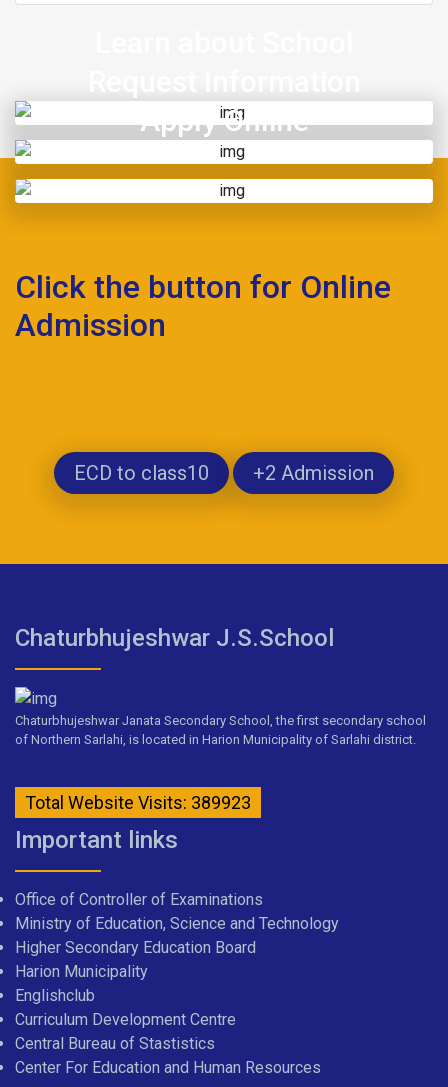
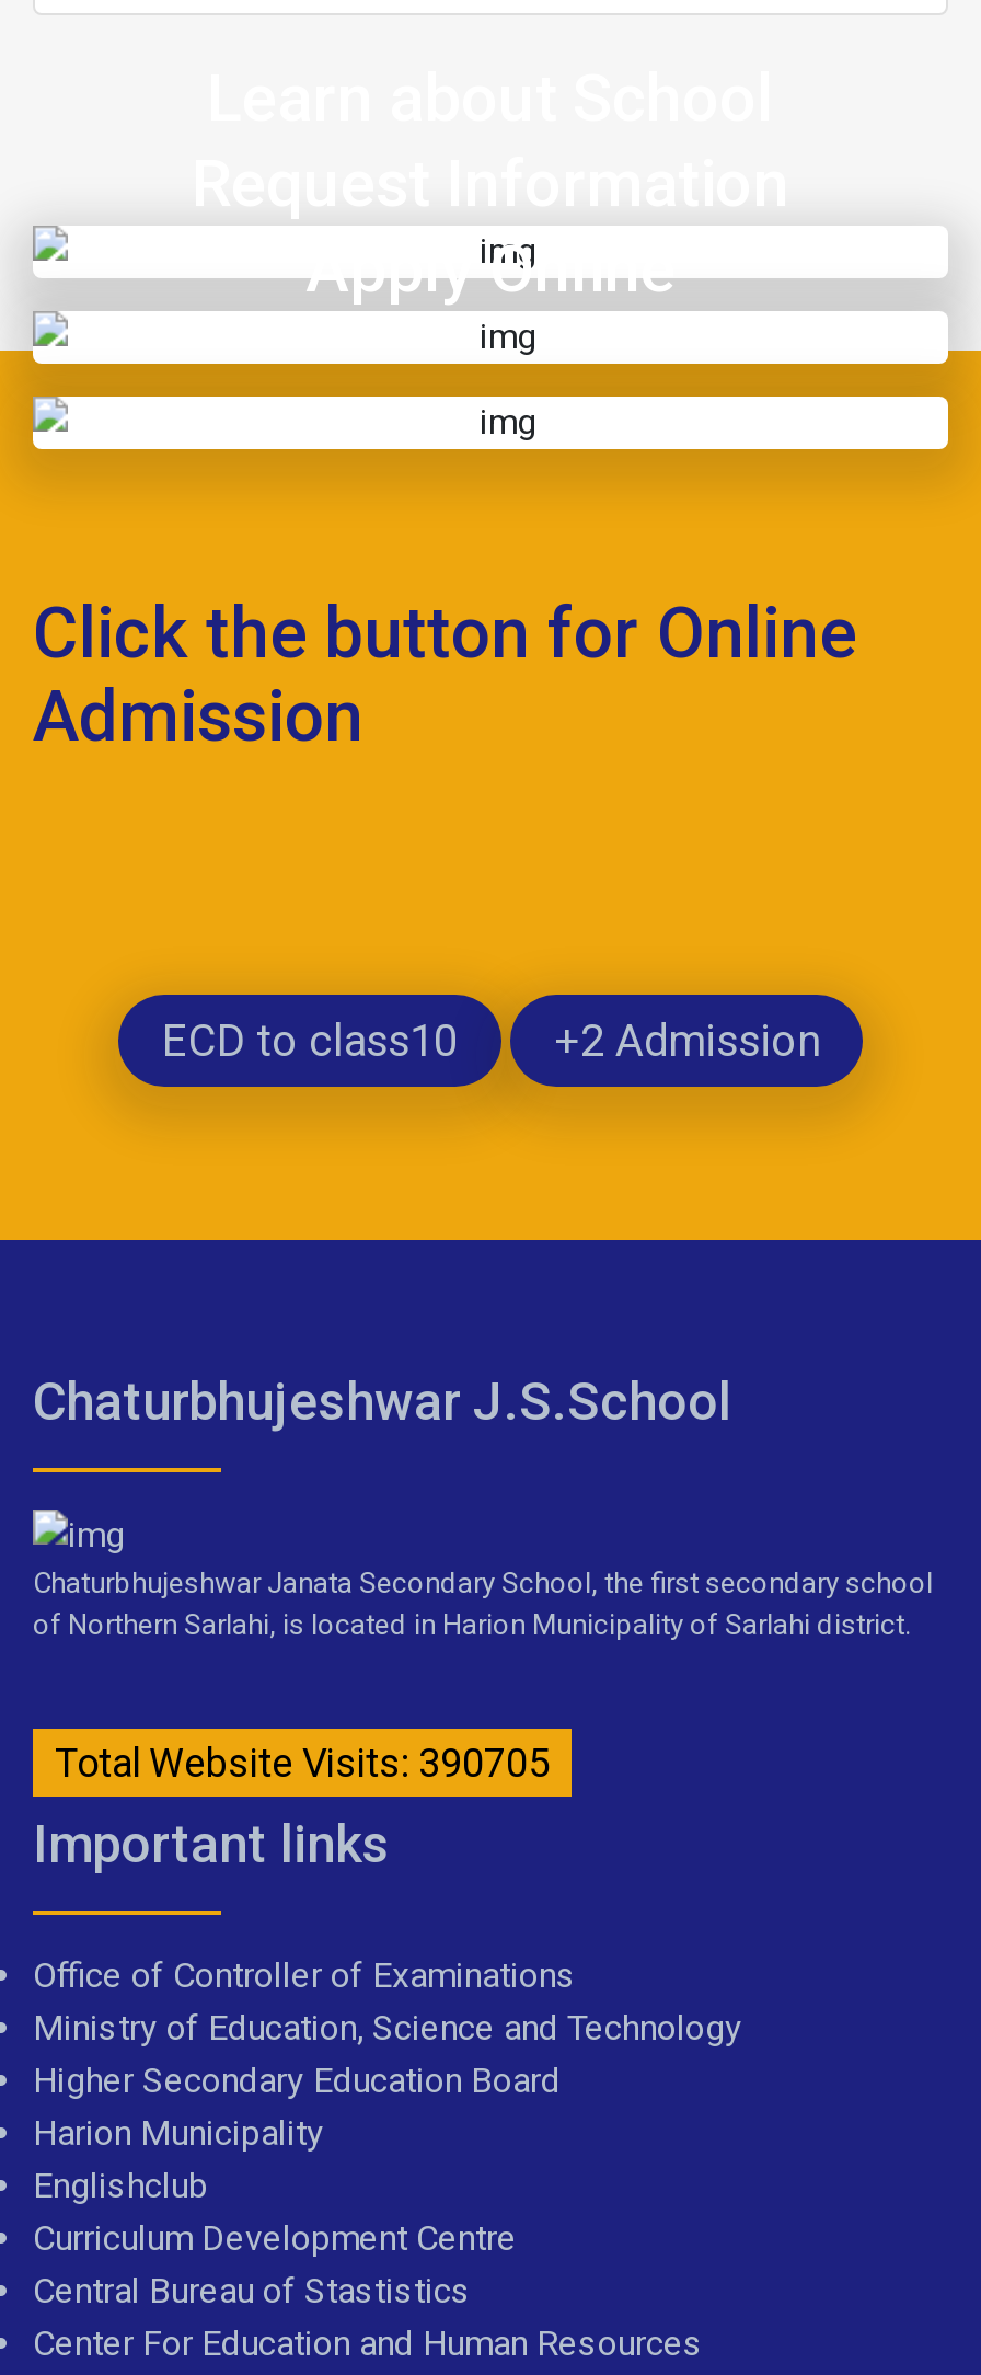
[25,791,251,812] Total Website Visits: 389923 -> [55,1739,550,1785] Total Website Visits: 390705

